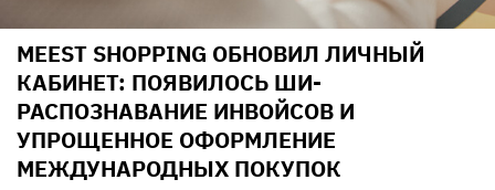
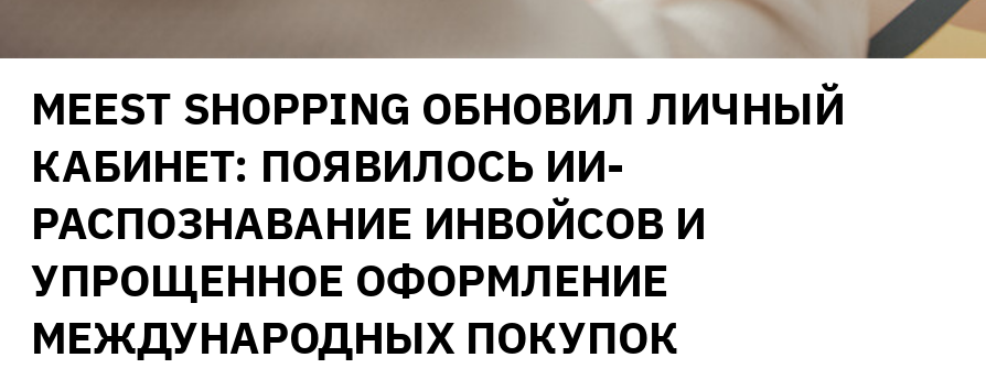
[17,68,322,98] КАБИНЕТ: ПОЯВИЛОСЬ ШИ- -> [31,135,624,195] КАБИНЕТ: ПОЯВИЛОСЬ ИИ-

